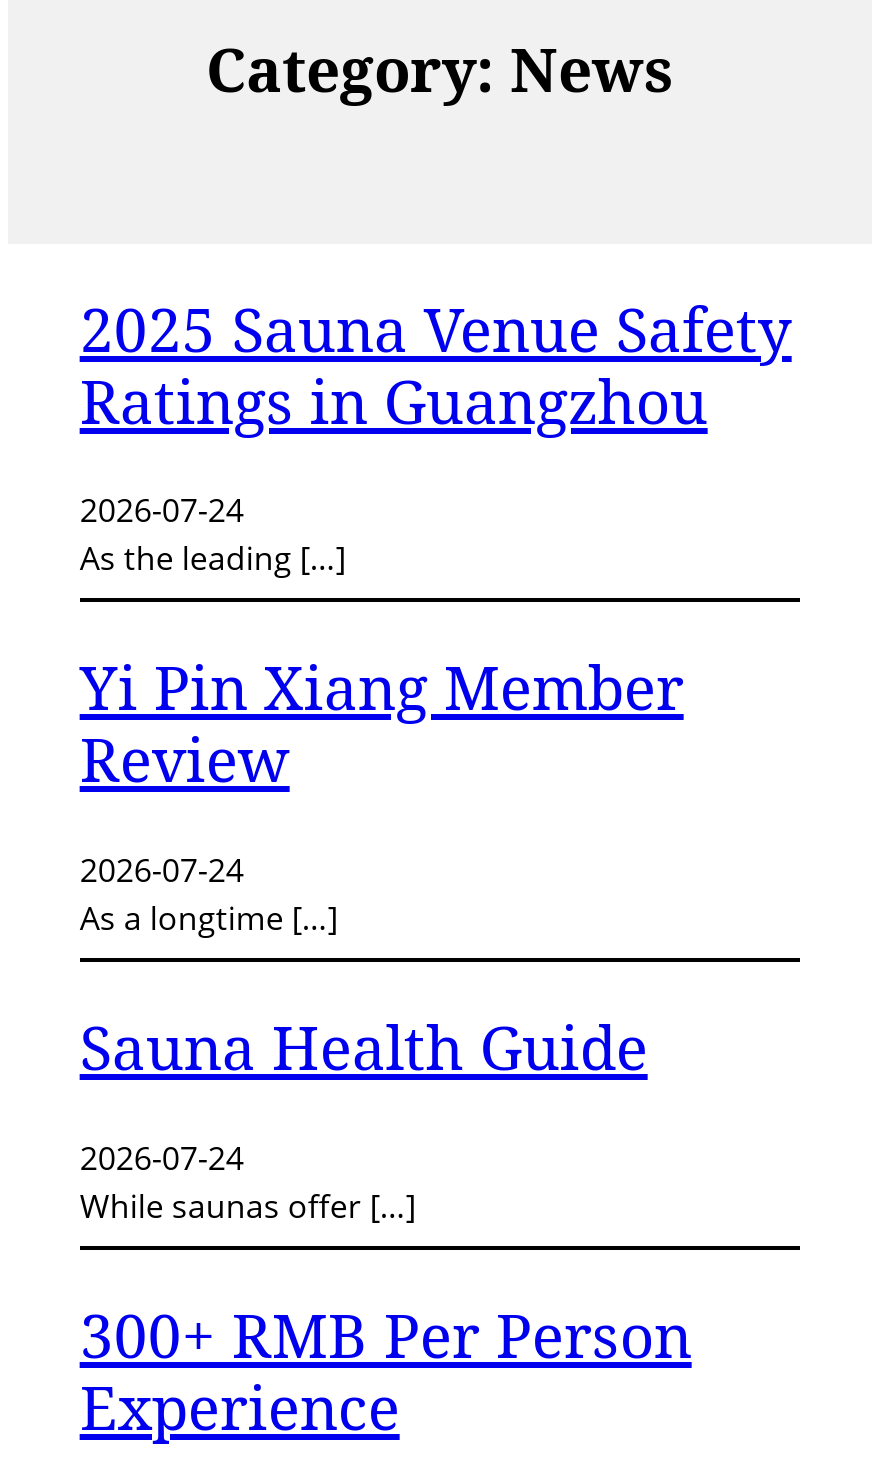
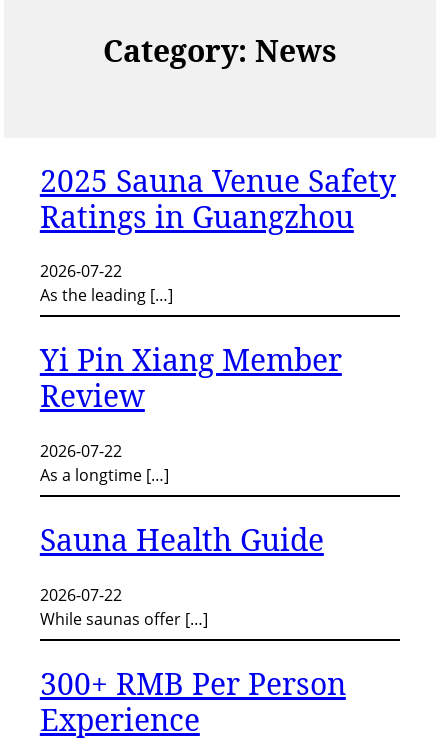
[80,489,244,533] 2026-07-24 -> [40,260,122,282] 2026-07-22
[80,848,244,892] 2026-07-24 -> [40,440,122,462] 2026-07-22
[80,1136,244,1180] 2026-07-24 -> [40,584,122,606] 2026-07-22

